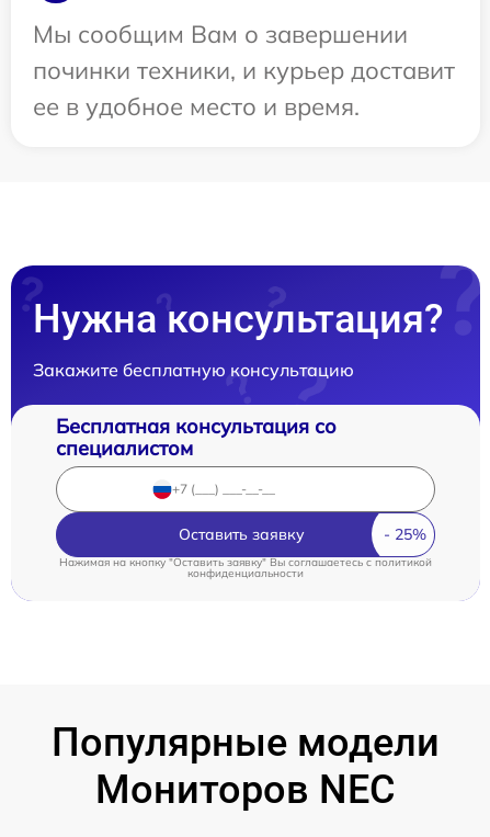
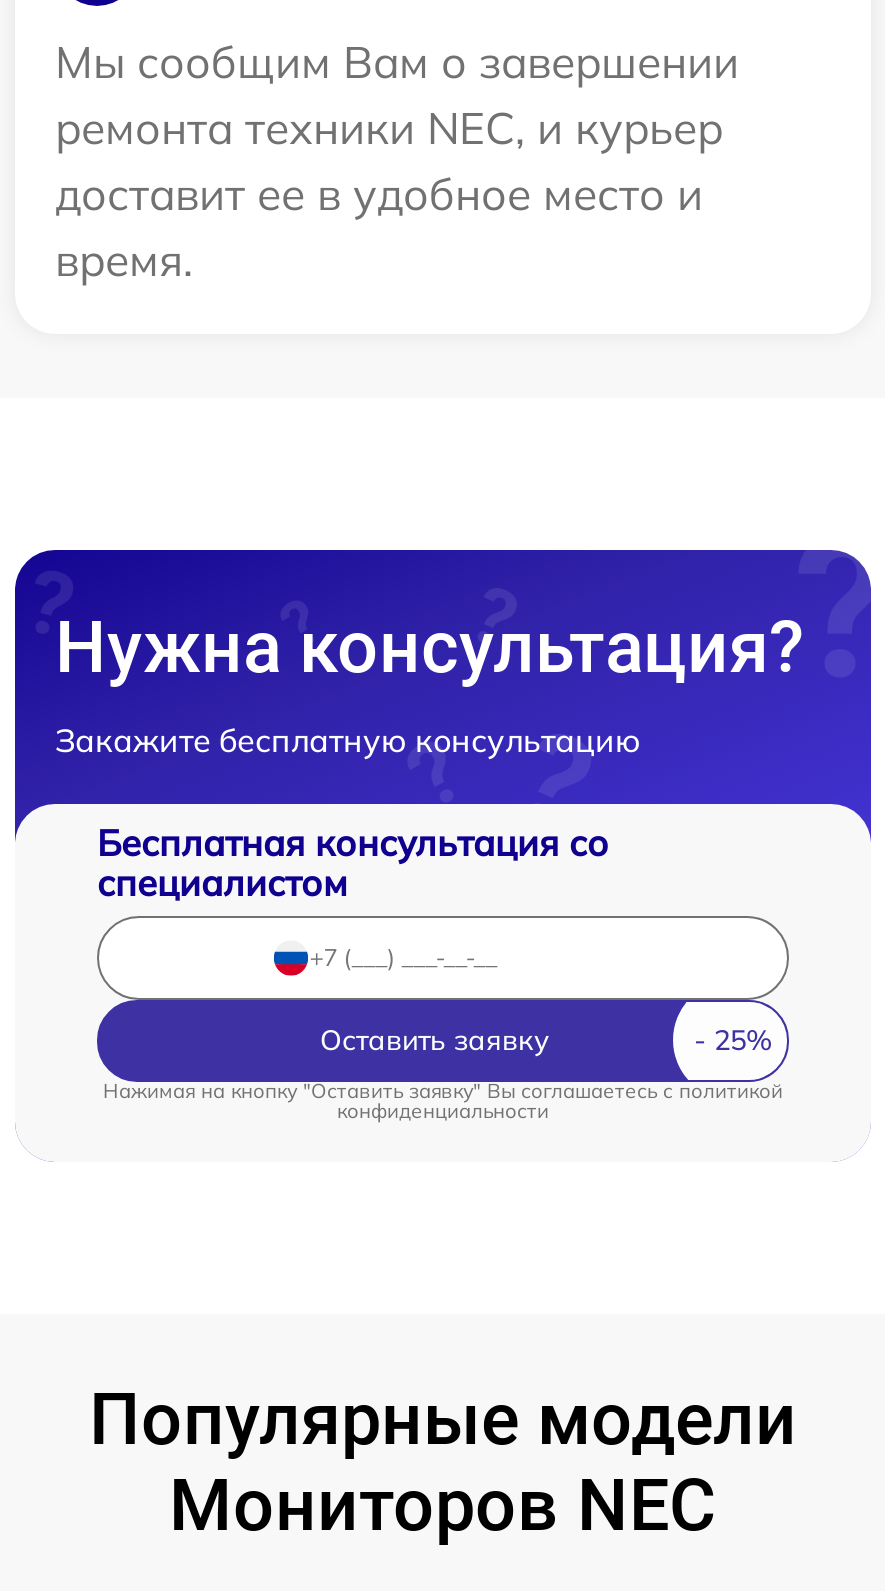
[33,54,455,121] починки техники, и курьер доставит | ее в удобное место и время. -> [55,99,723,287] ремонта техники NEC, и курьер | доставит ее в удобное место и | время.

